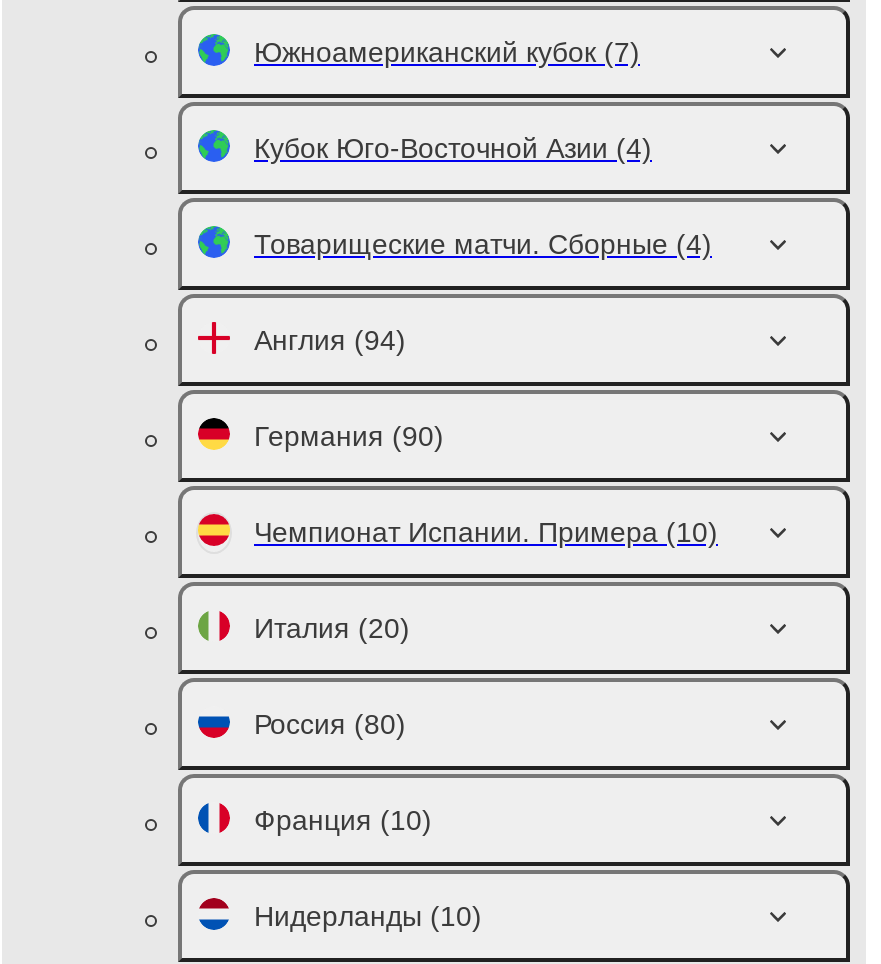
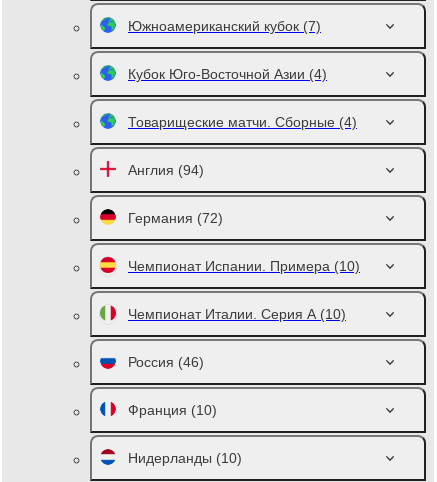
[254,420,444,452] Германия (90) -> [128,210,223,226] Германия (72)
[254,612,410,644] Италия (20) -> [128,306,346,322] Чемпионат Италии. Серия А (10)
[254,708,406,740] Россия (80) -> [128,354,204,370] Россия (46)

